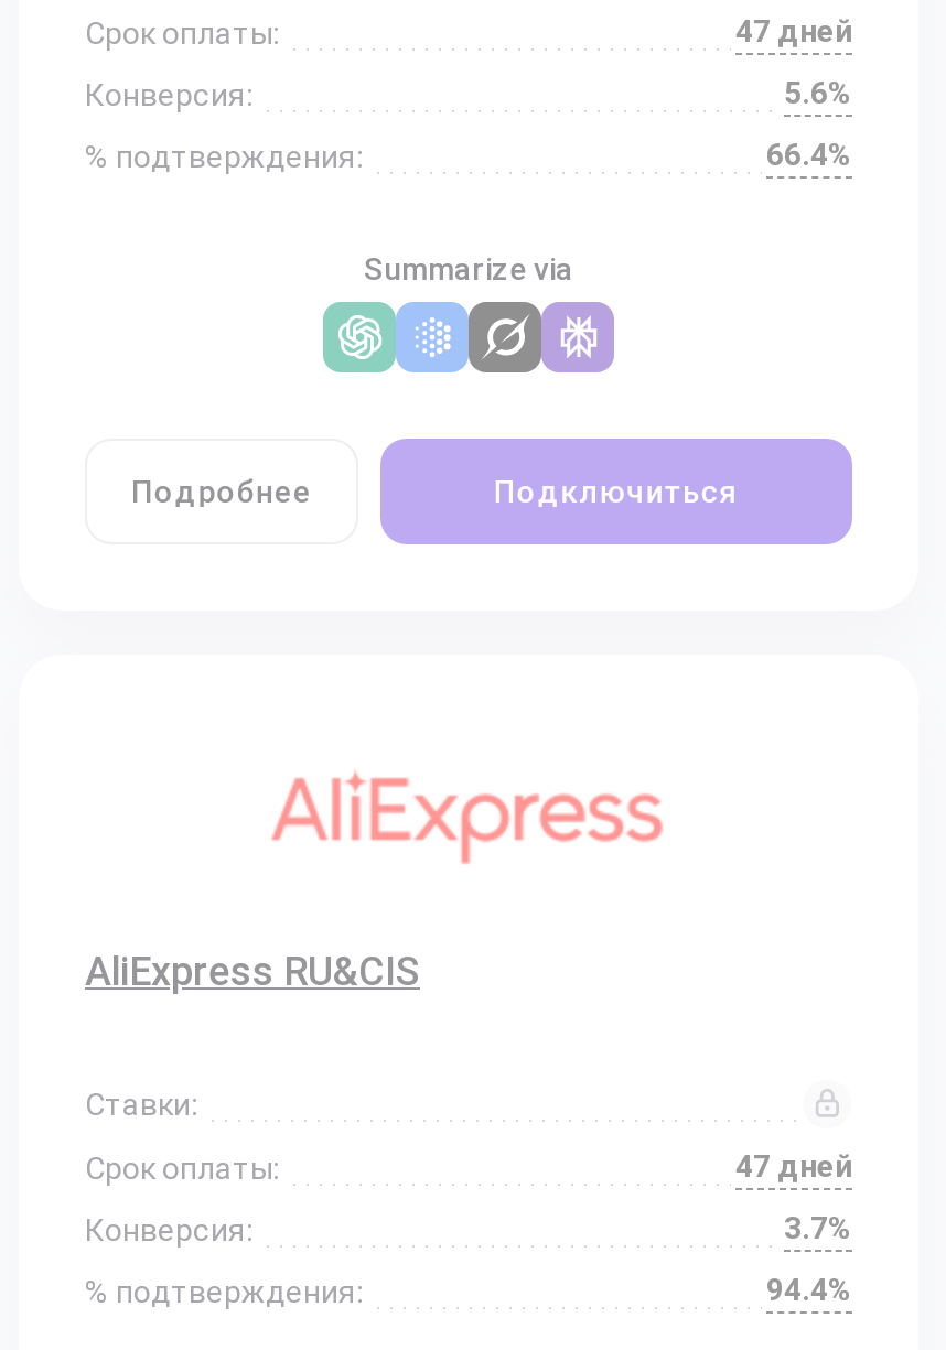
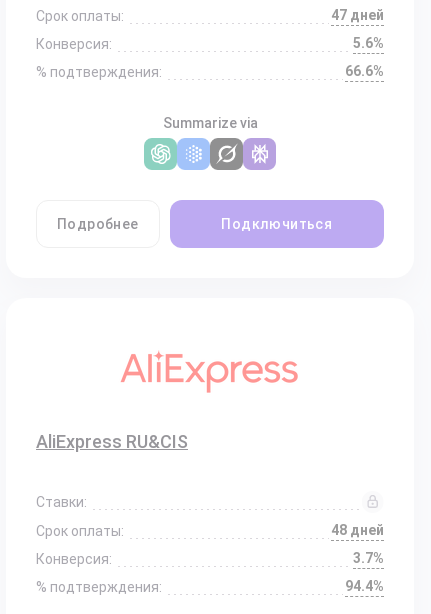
[766,137,852,172] 66.4% -> [345,63,384,79] 66.6%
[735,1148,852,1184] 47 дней -> [331,522,384,538] 48 дней

